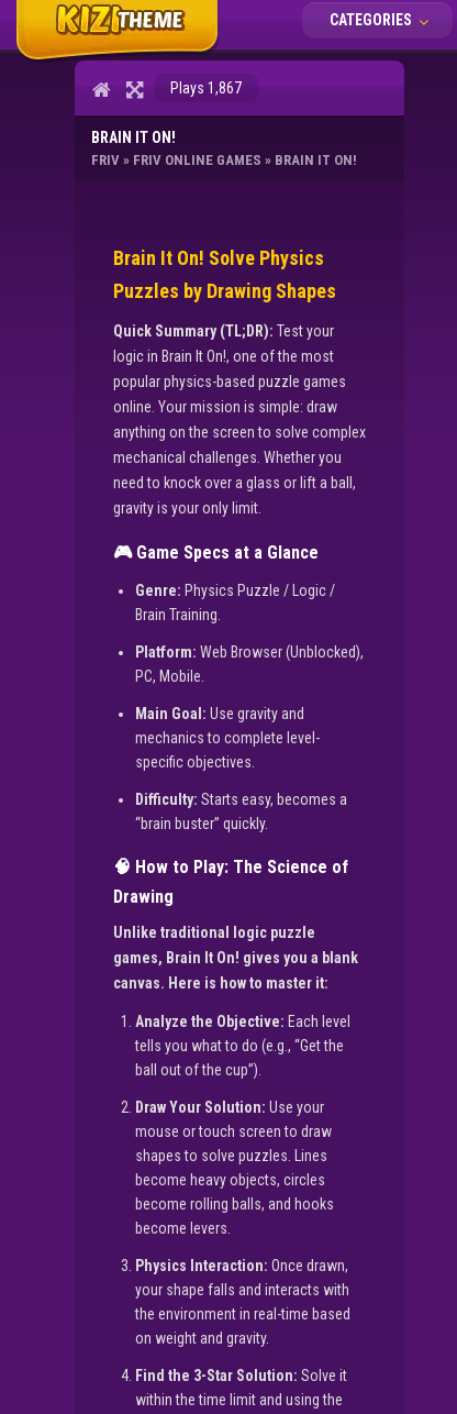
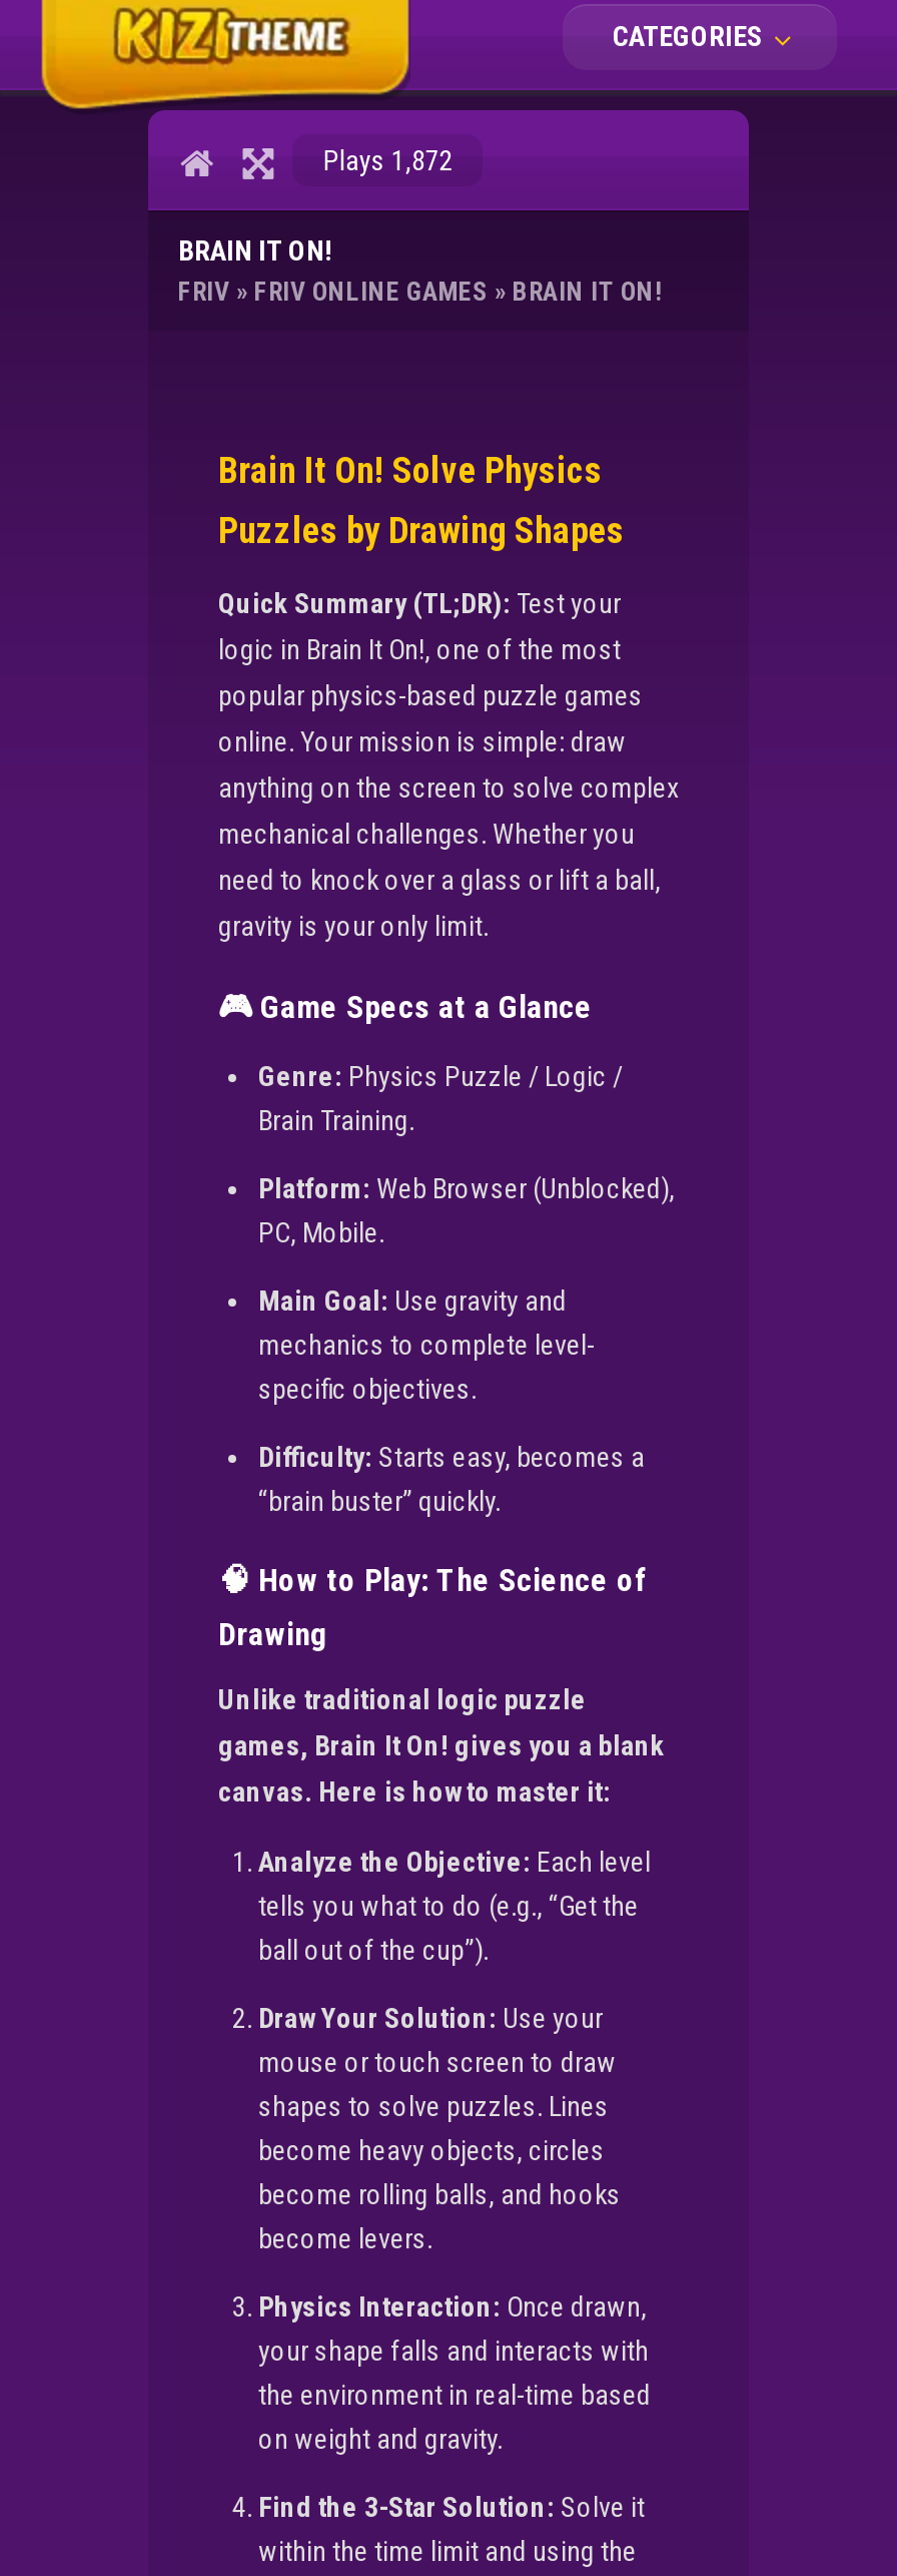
[171,79,242,96] Plays 1,867 -> [323,143,453,175] Plays 1,872

